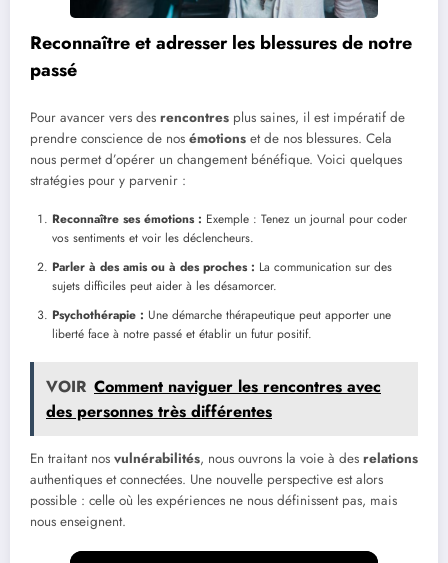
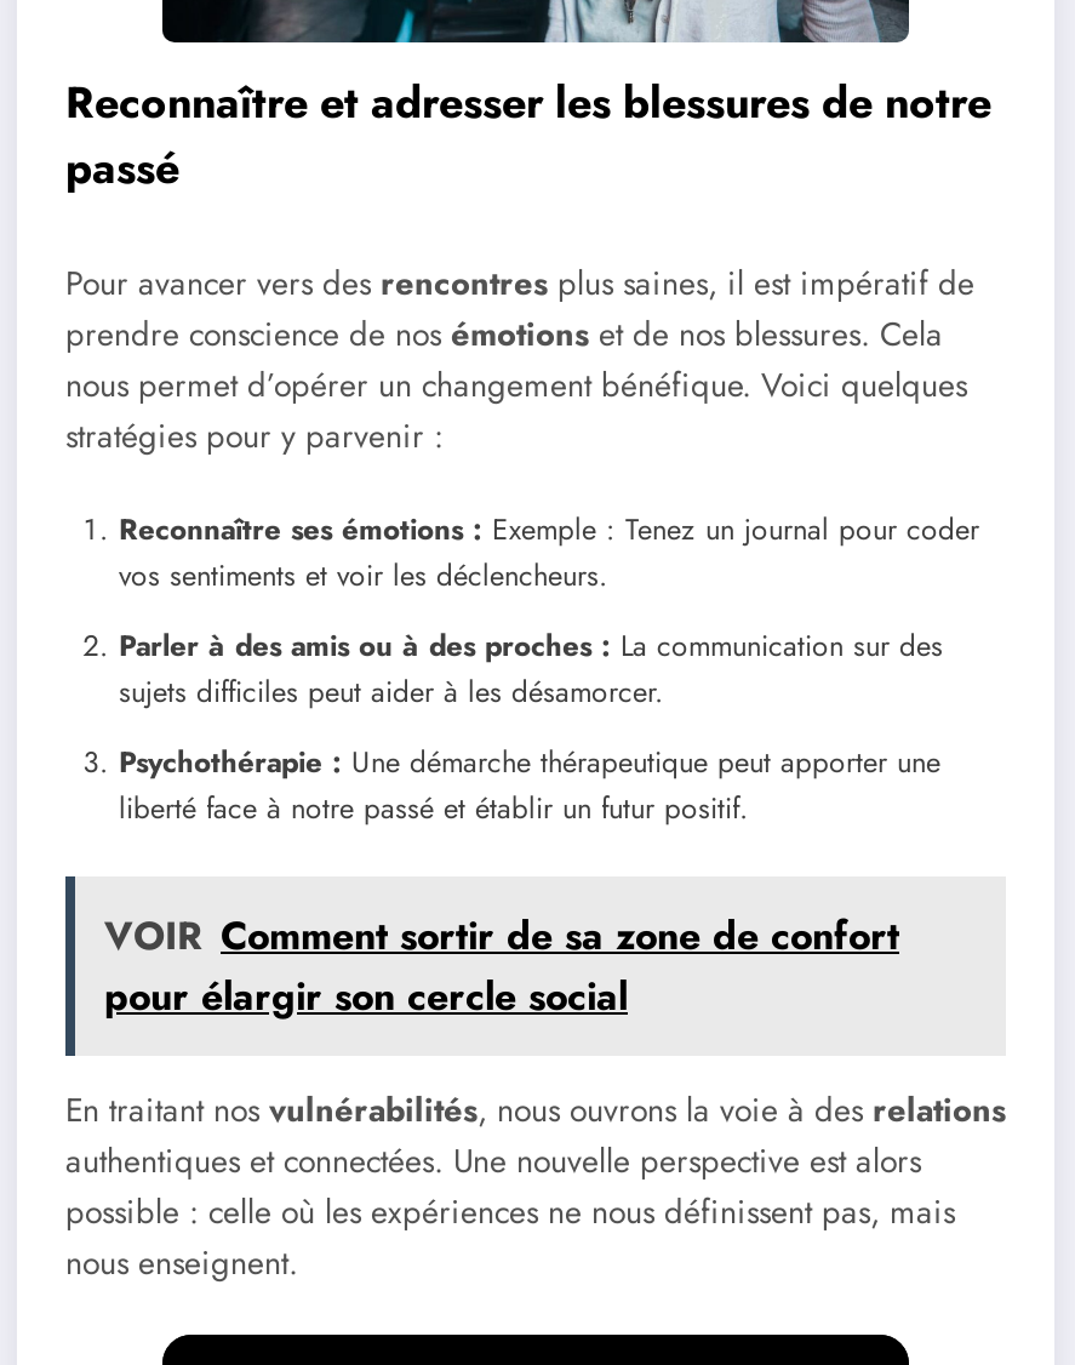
[46,375,381,423] VOIR Comment naviguer les rencontres avec | des personnes très différentes -> [104,908,899,1025] VOIR Comment sortir de sa zone de confort | pour élargir son cercle social

